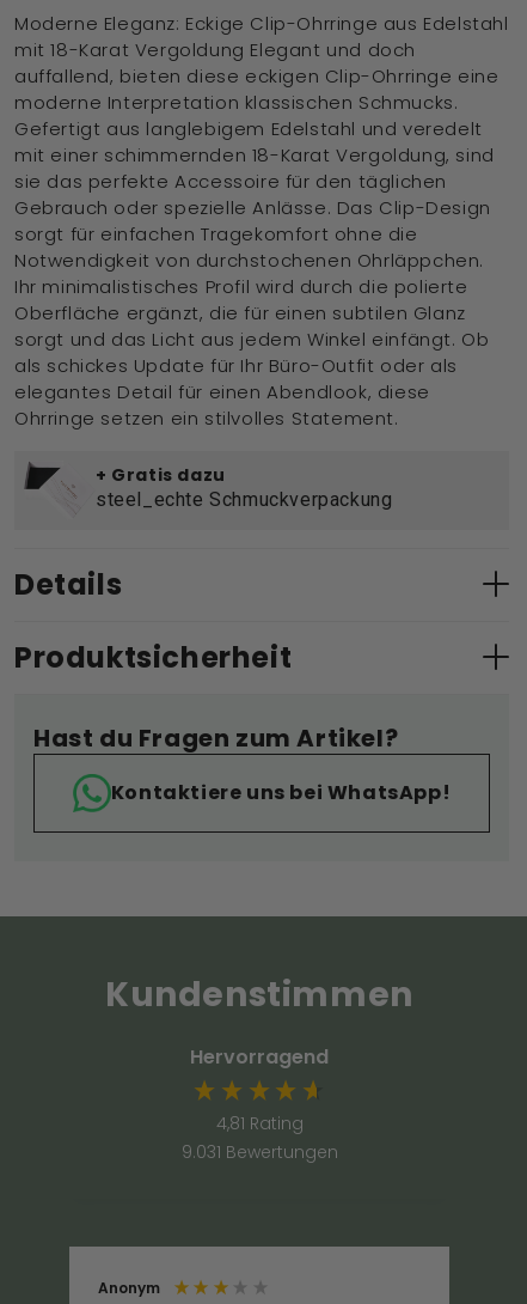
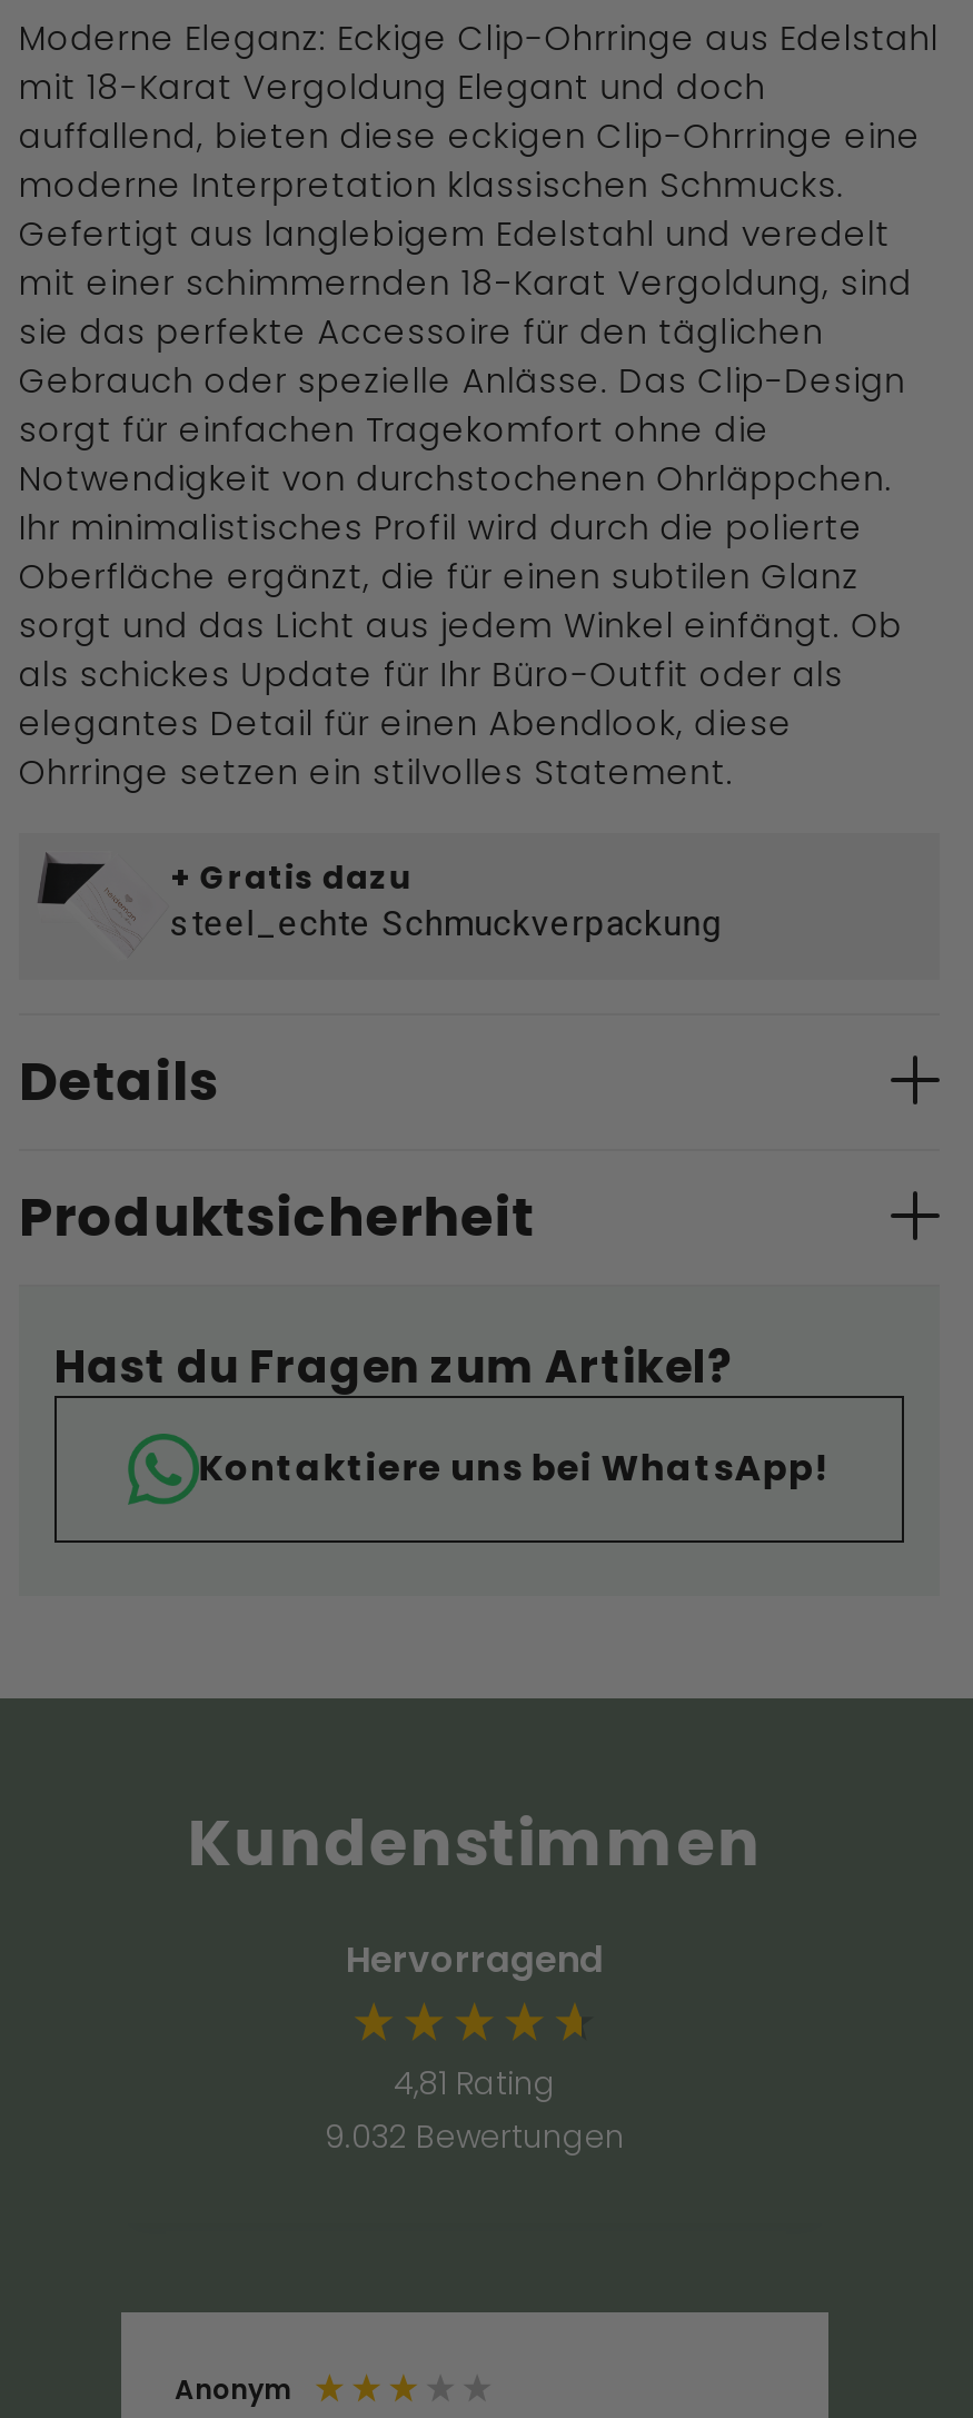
[181,1140,338,1164] 9.031 Bewertungen -> [325,2114,625,2159] 9.032 Bewertungen

